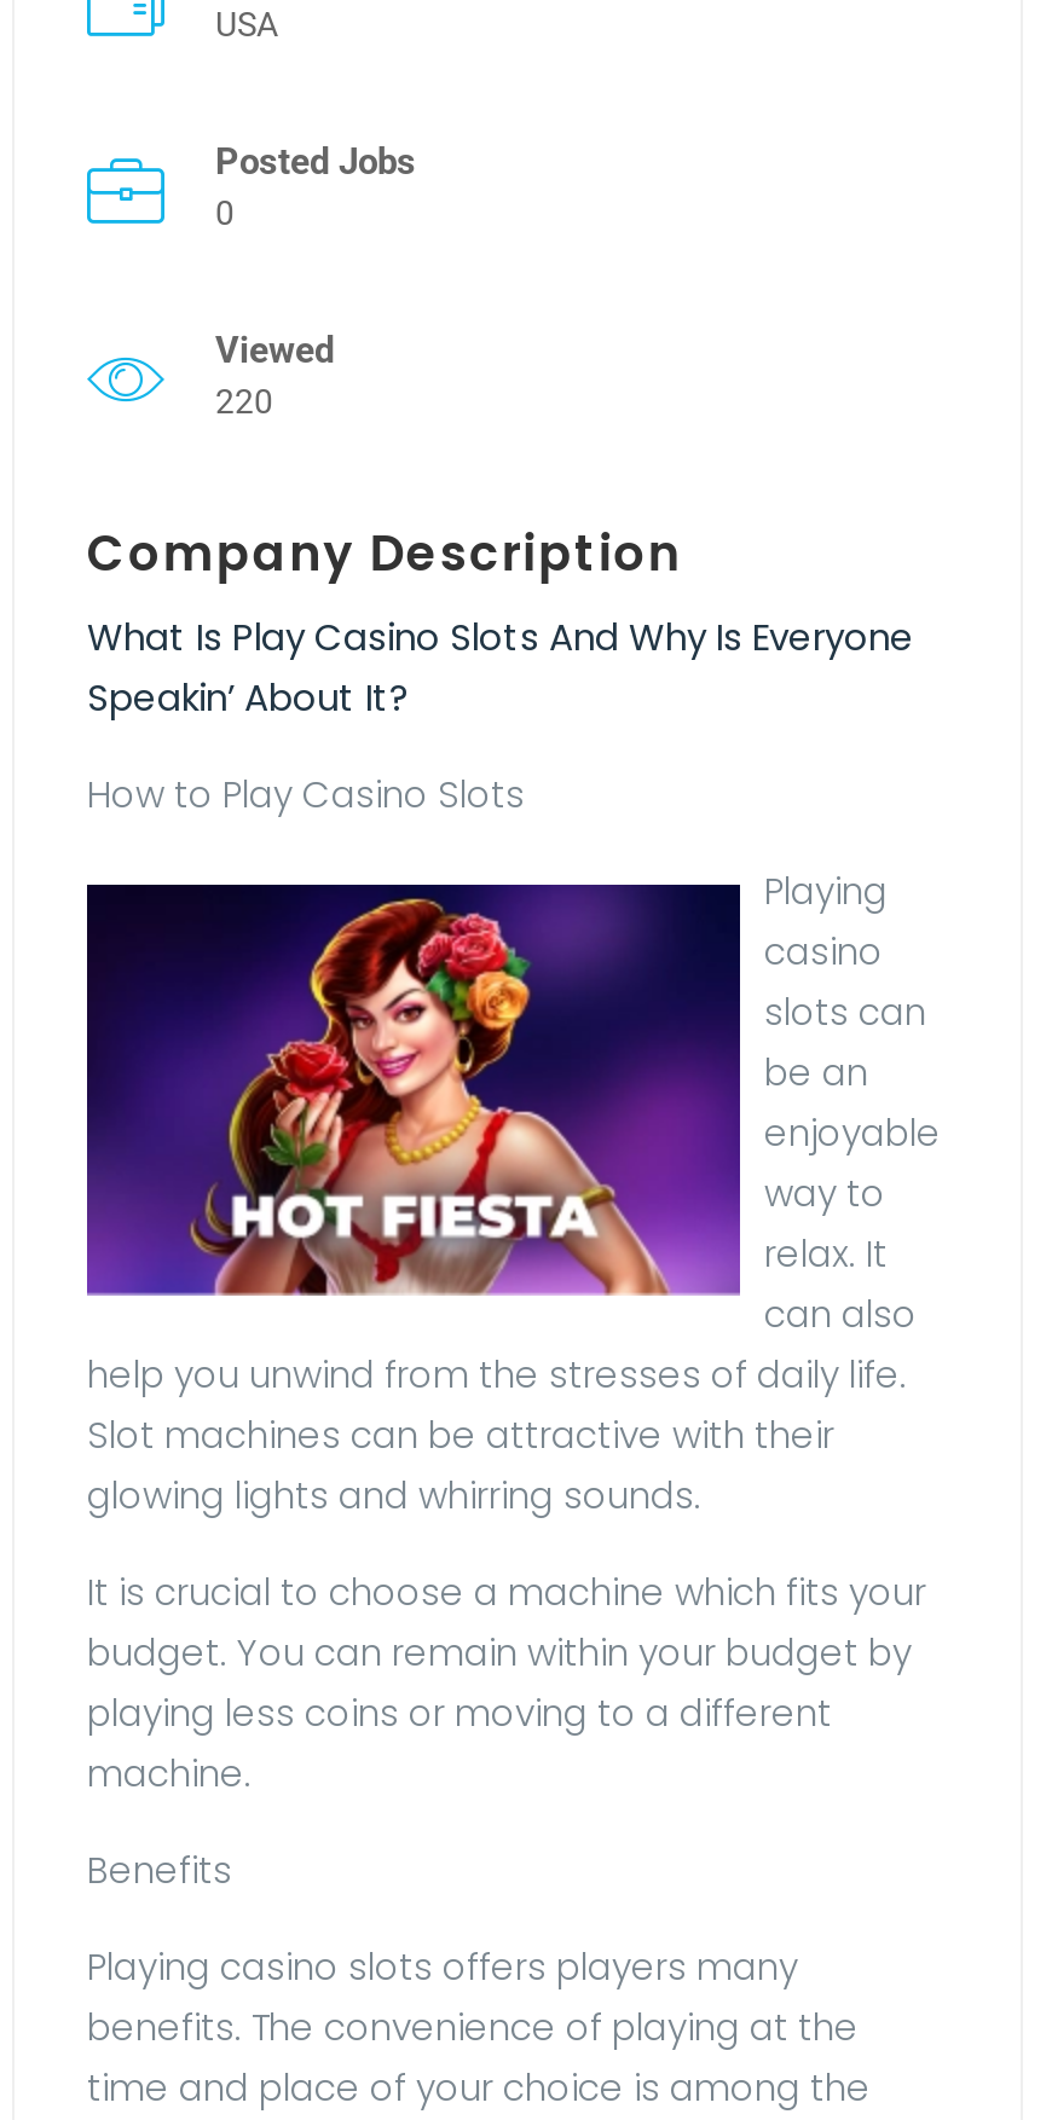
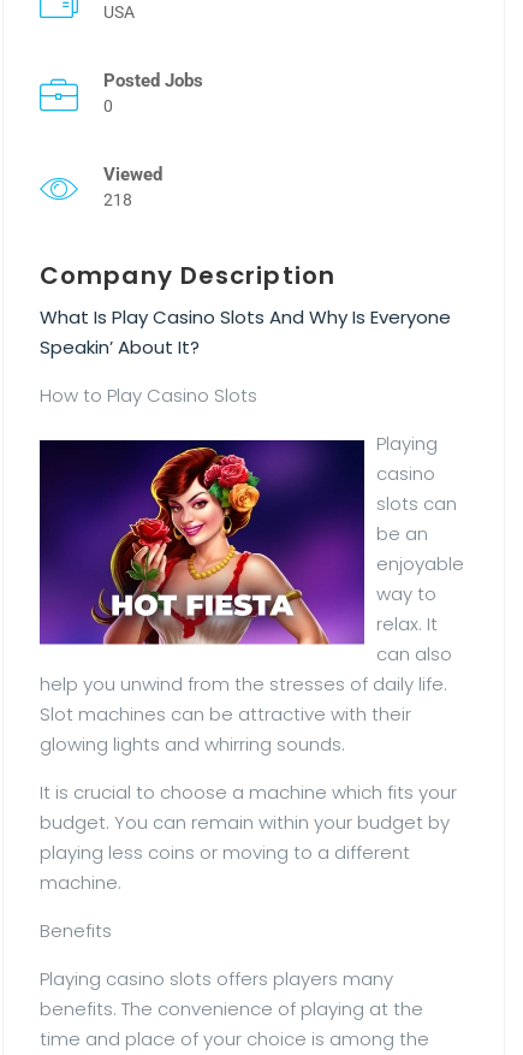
[215,382,273,421] 220 -> [103,190,132,209] 218

